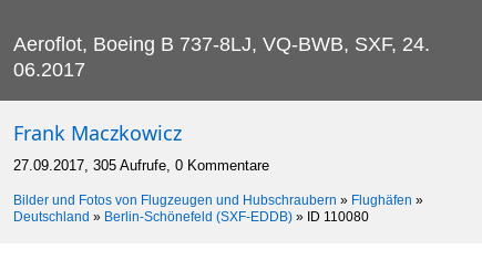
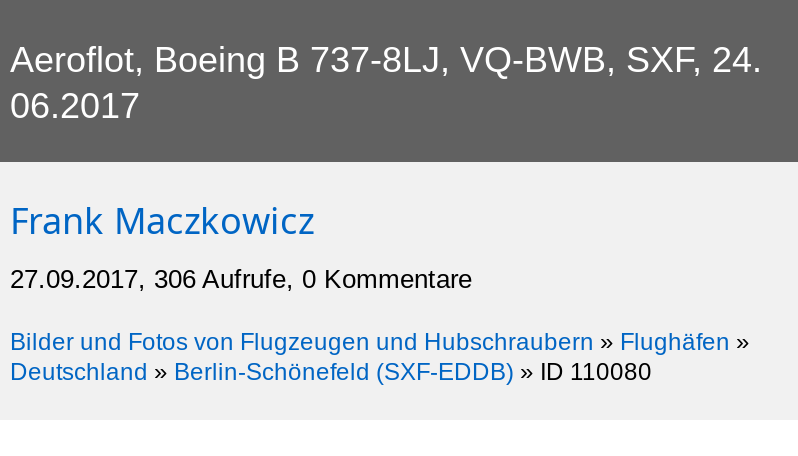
[13,157,269,174] 27.09.2017, 305 Aufrufe, 0 Kommentare -> [10,265,472,295] 27.09.2017, 306 Aufrufe, 0 Kommentare

